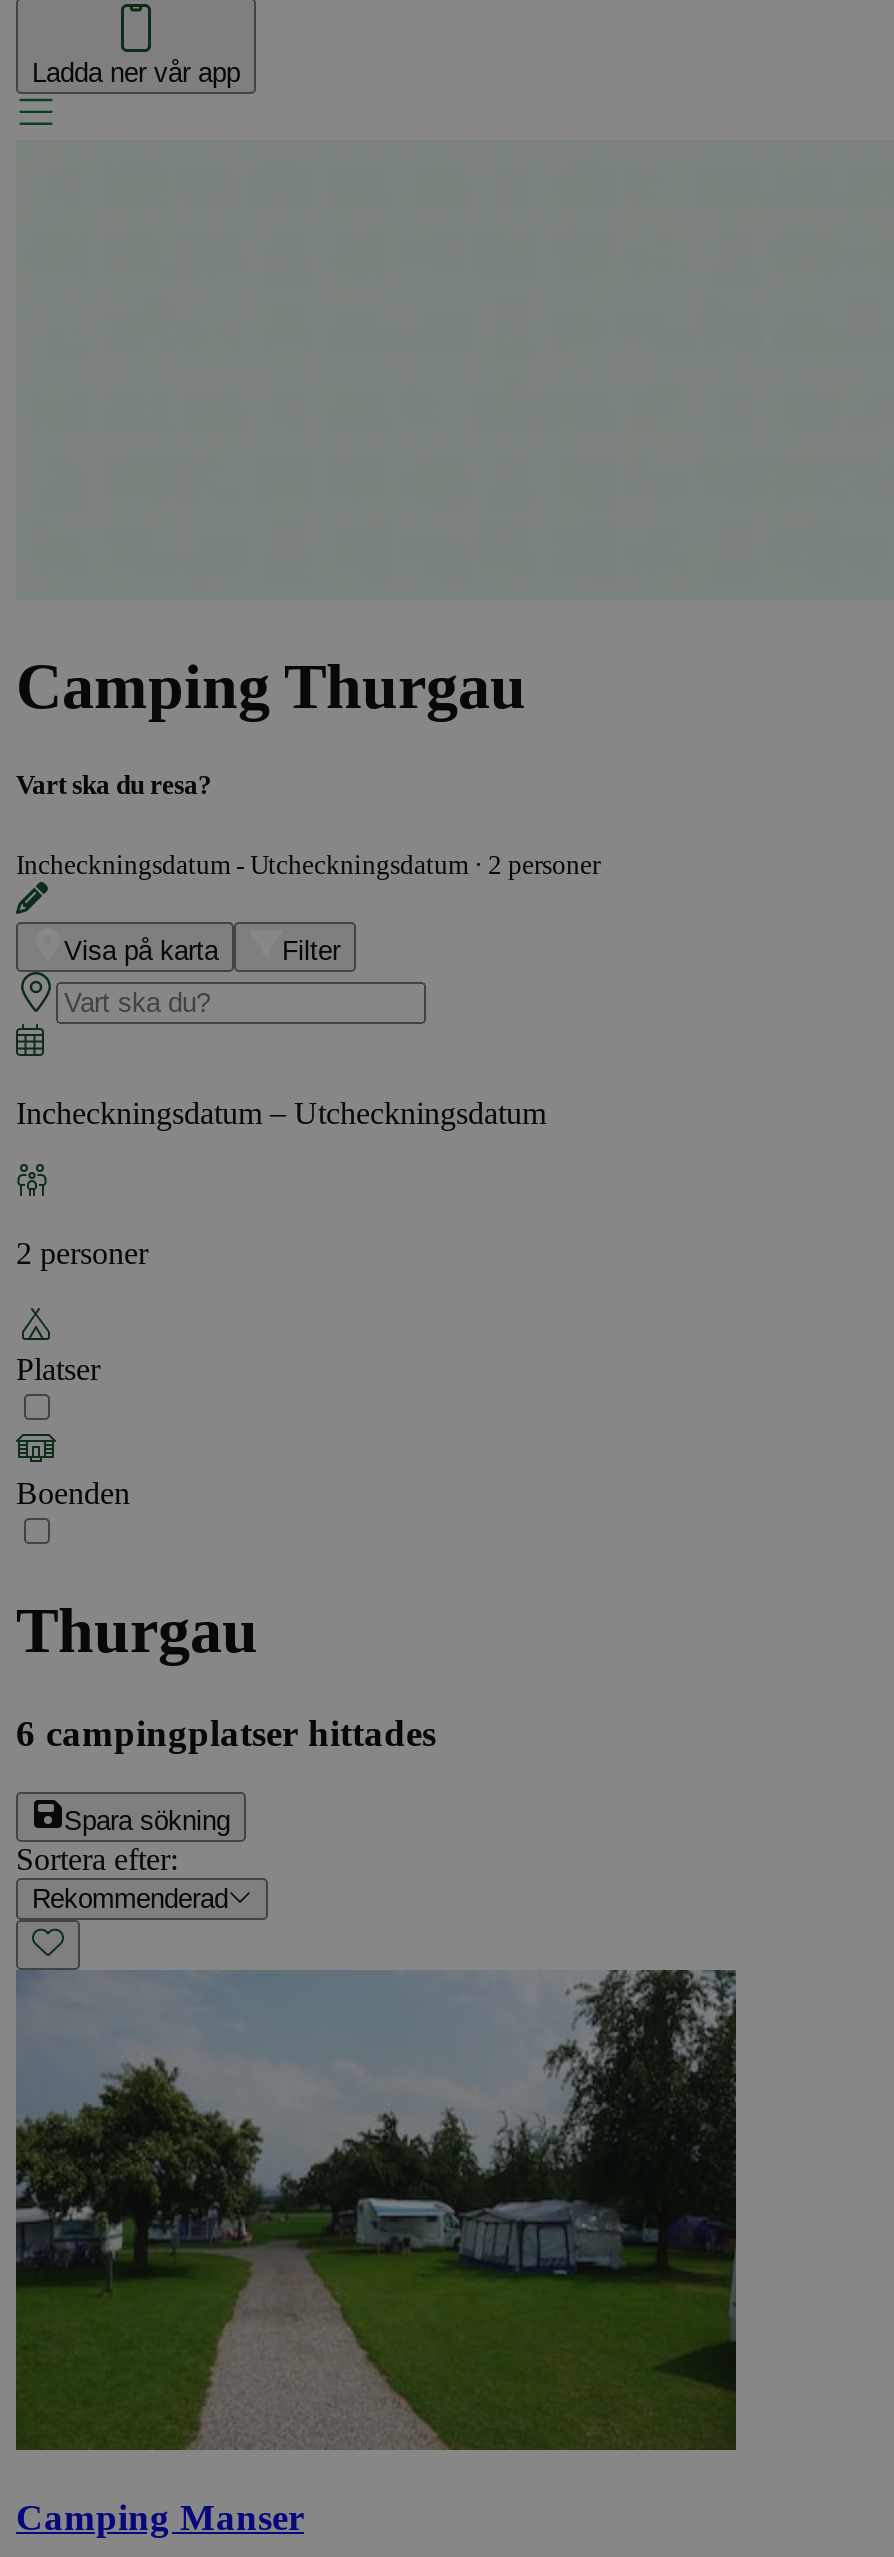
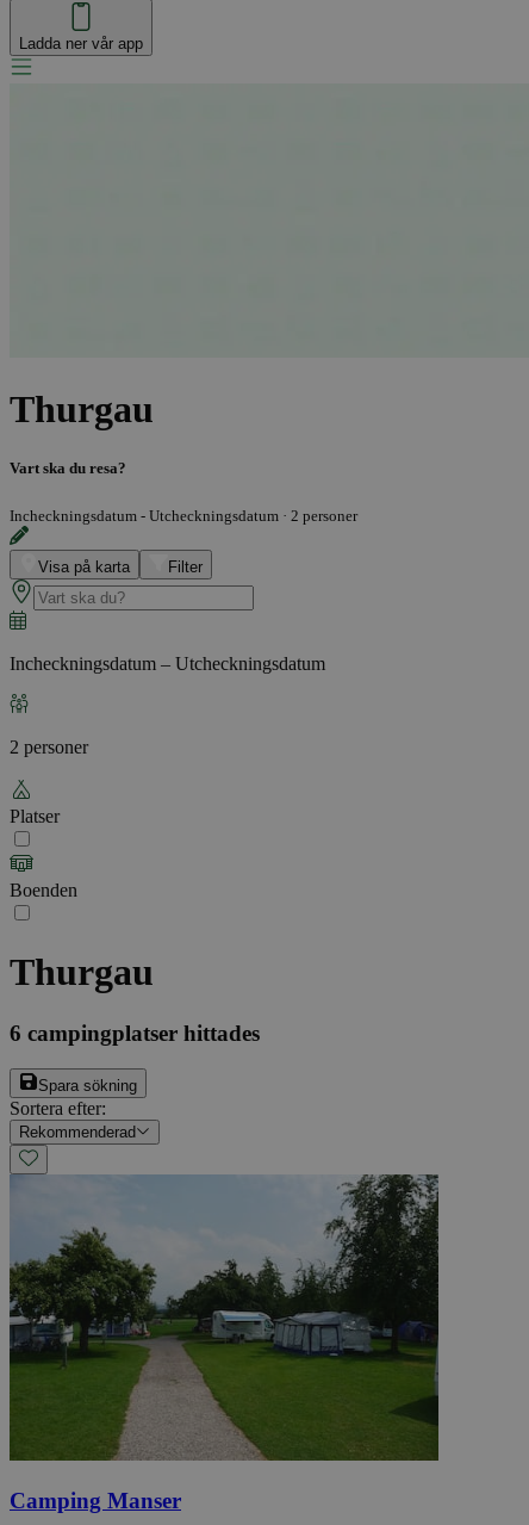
[16,651,526,723] Camping Thurgau -> [10,388,154,431] Thurgau

